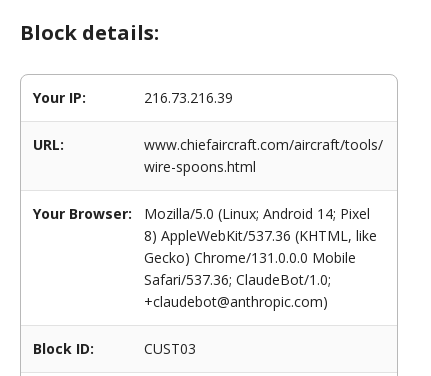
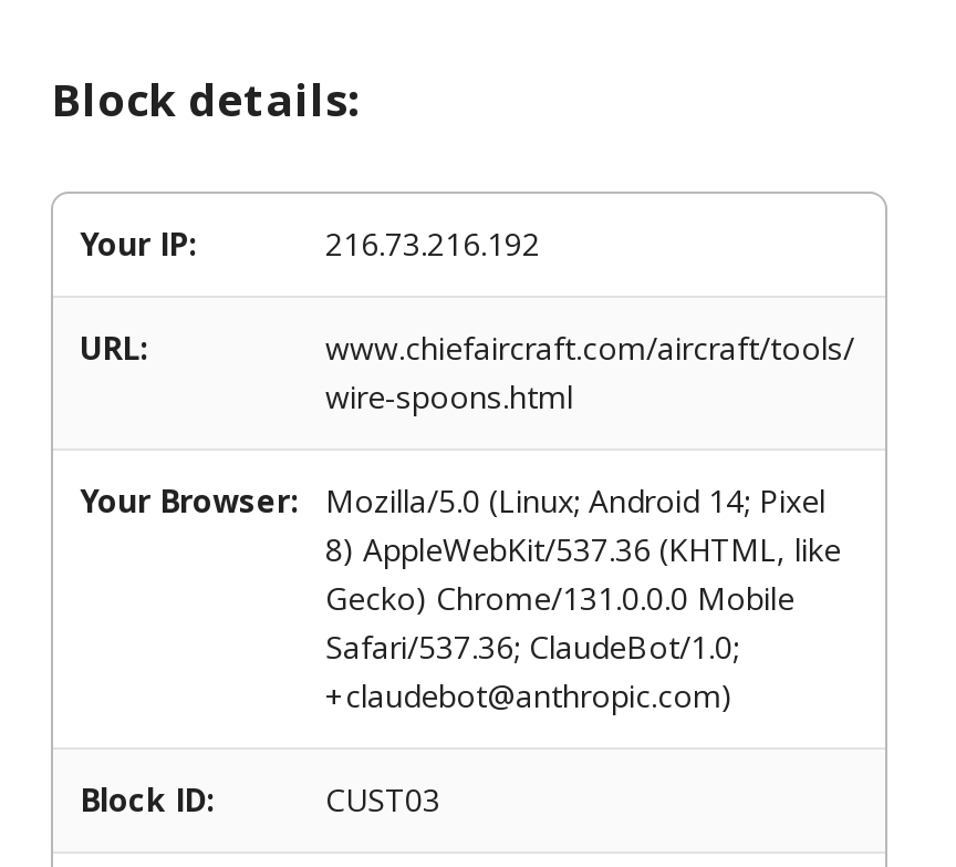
[144,88,233,107] 216.73.216.39 -> [325,223,540,265] 216.73.216.192

